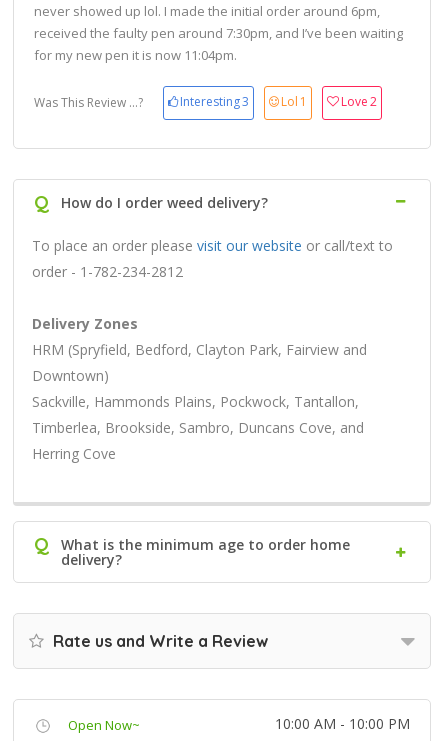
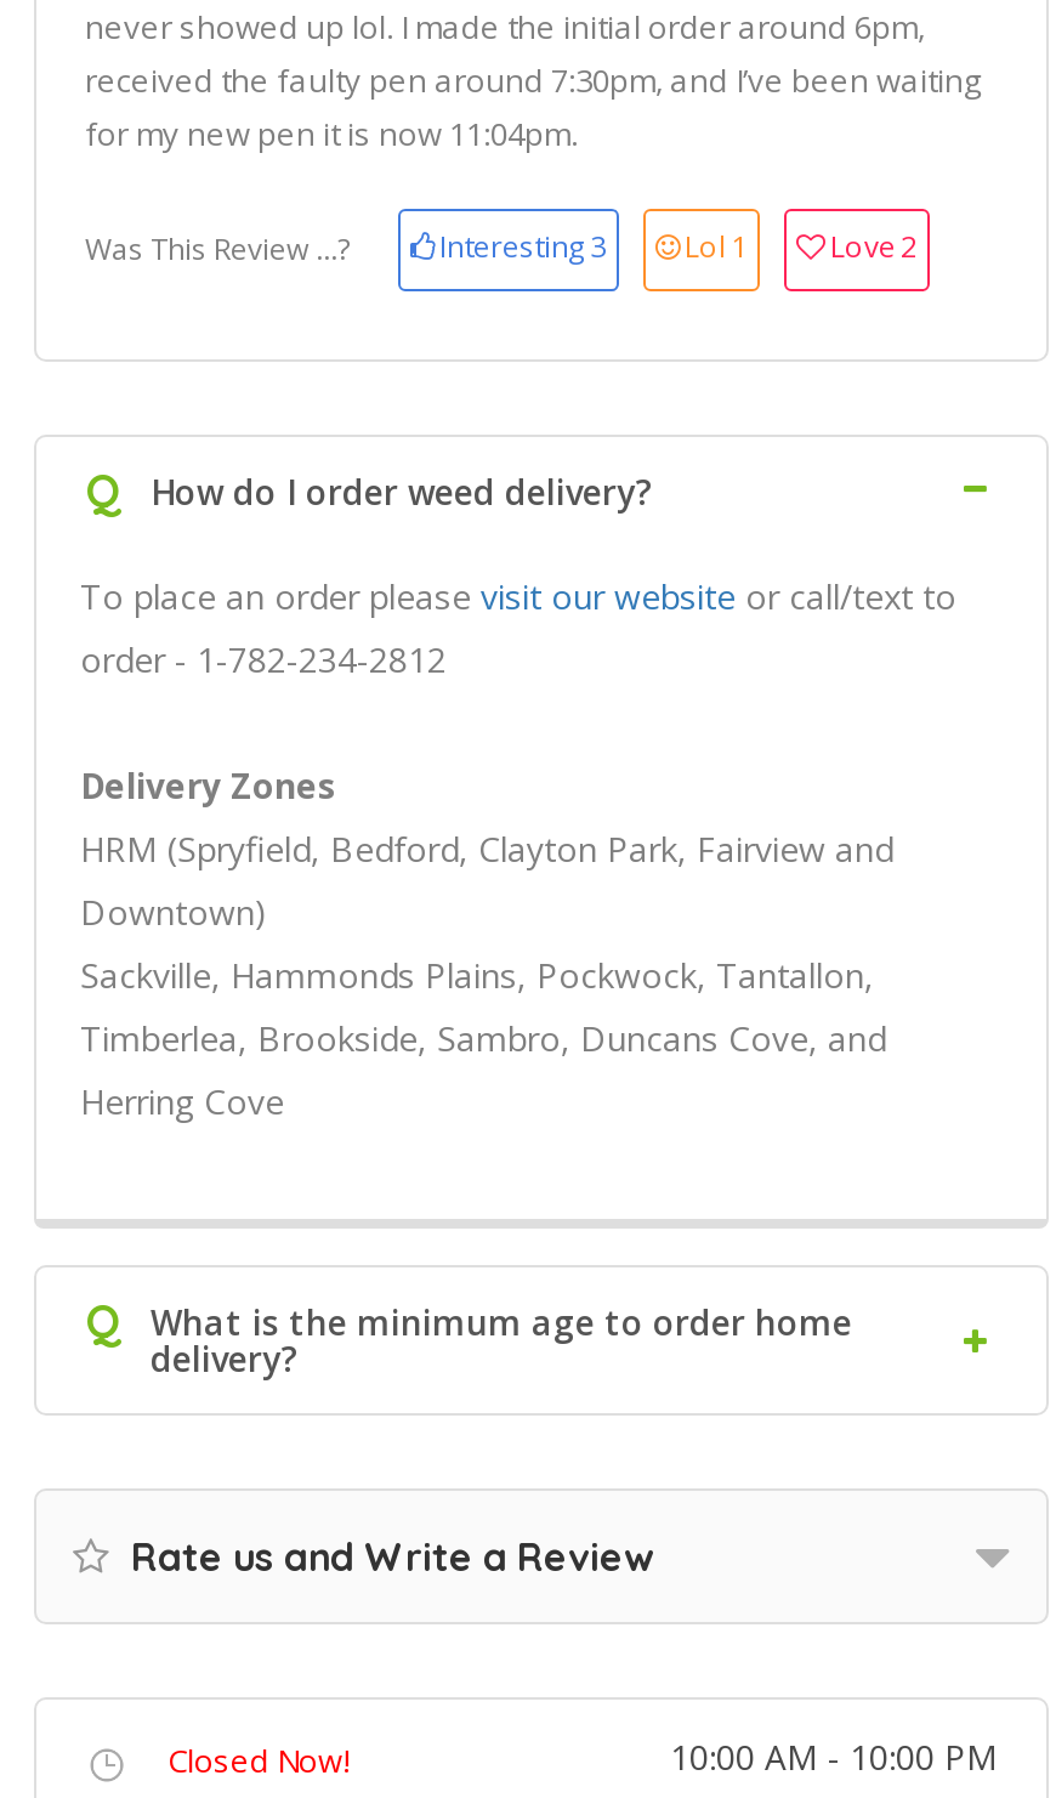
[68,716,140,734] Open Now~ -> [168,1739,350,1782] Closed Now!

